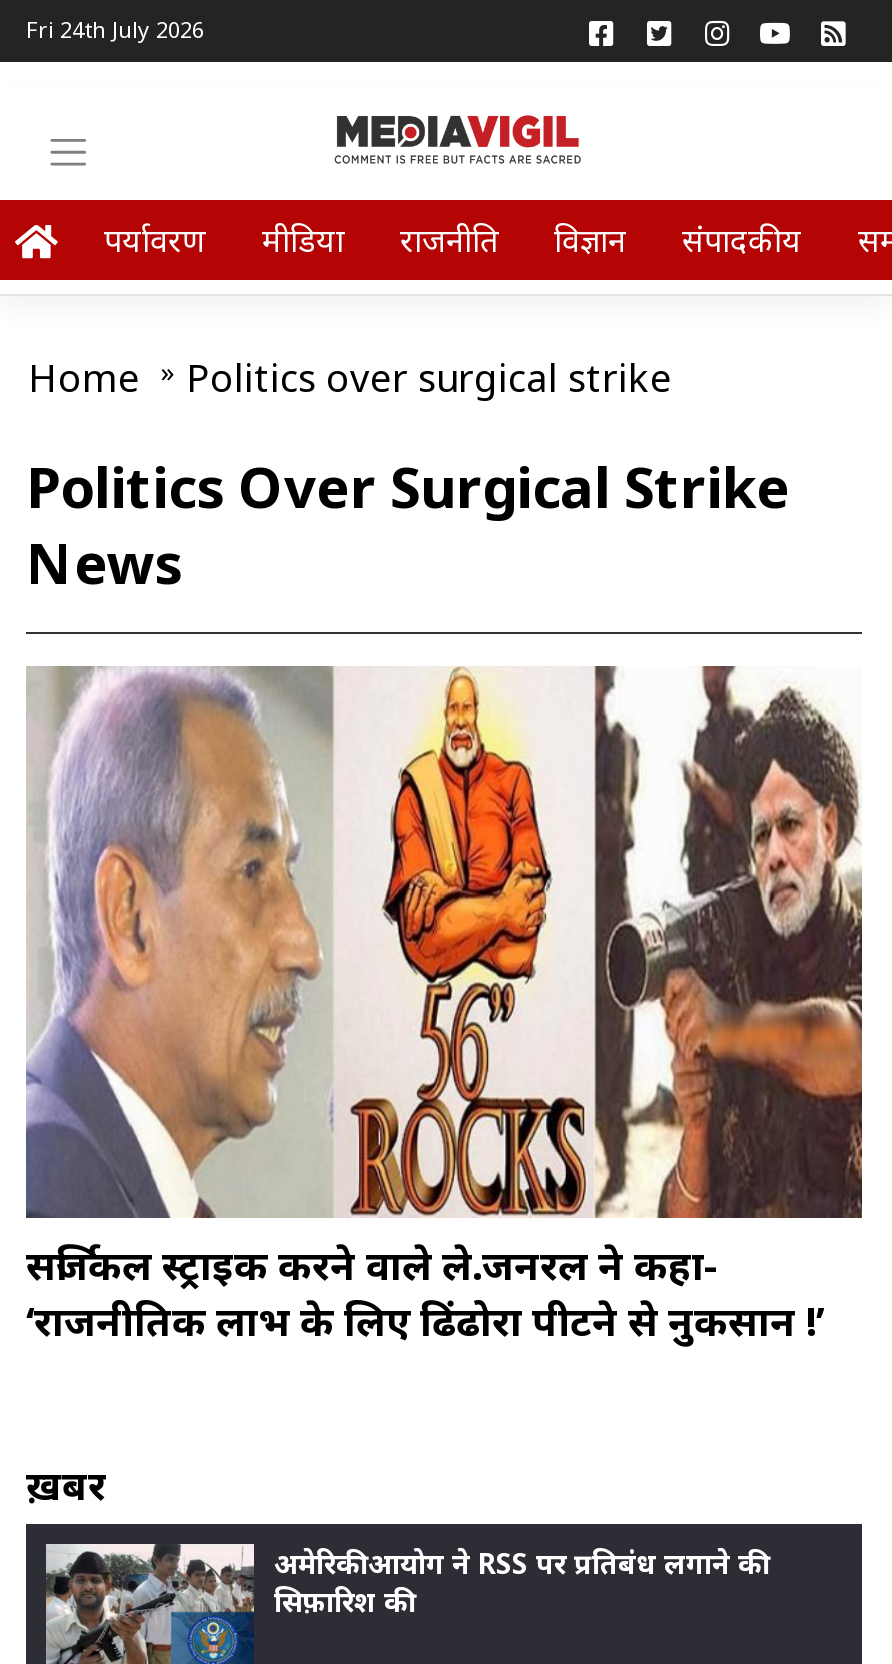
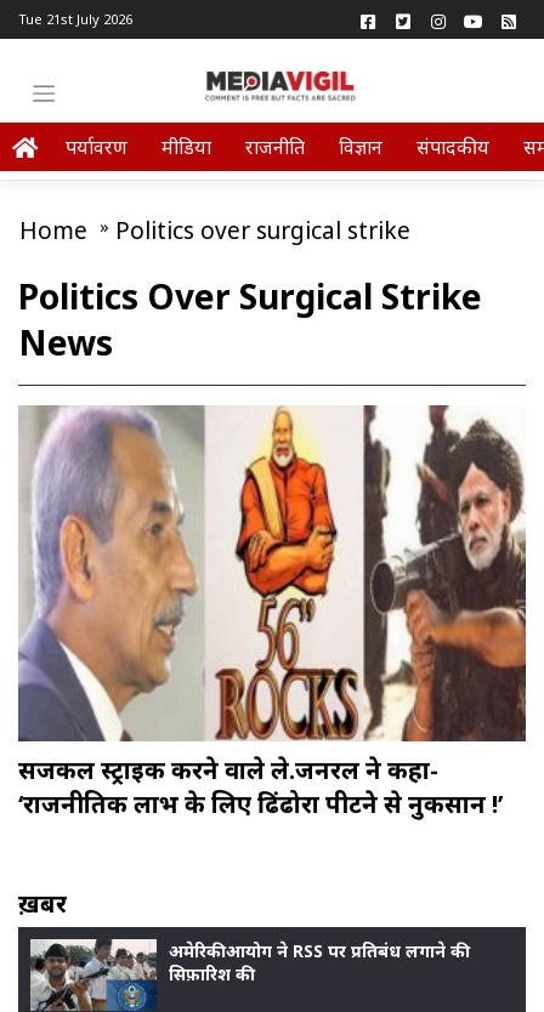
[26,14,204,44] Fri 24th July 2026 -> [18,10,132,28] Tue 21st July 2026

